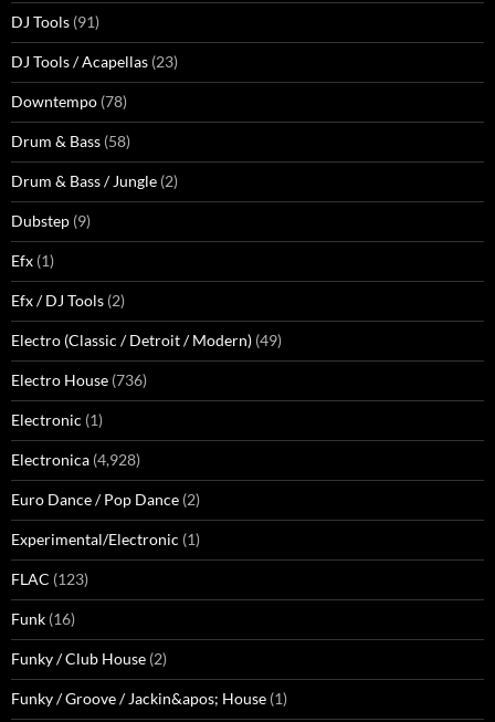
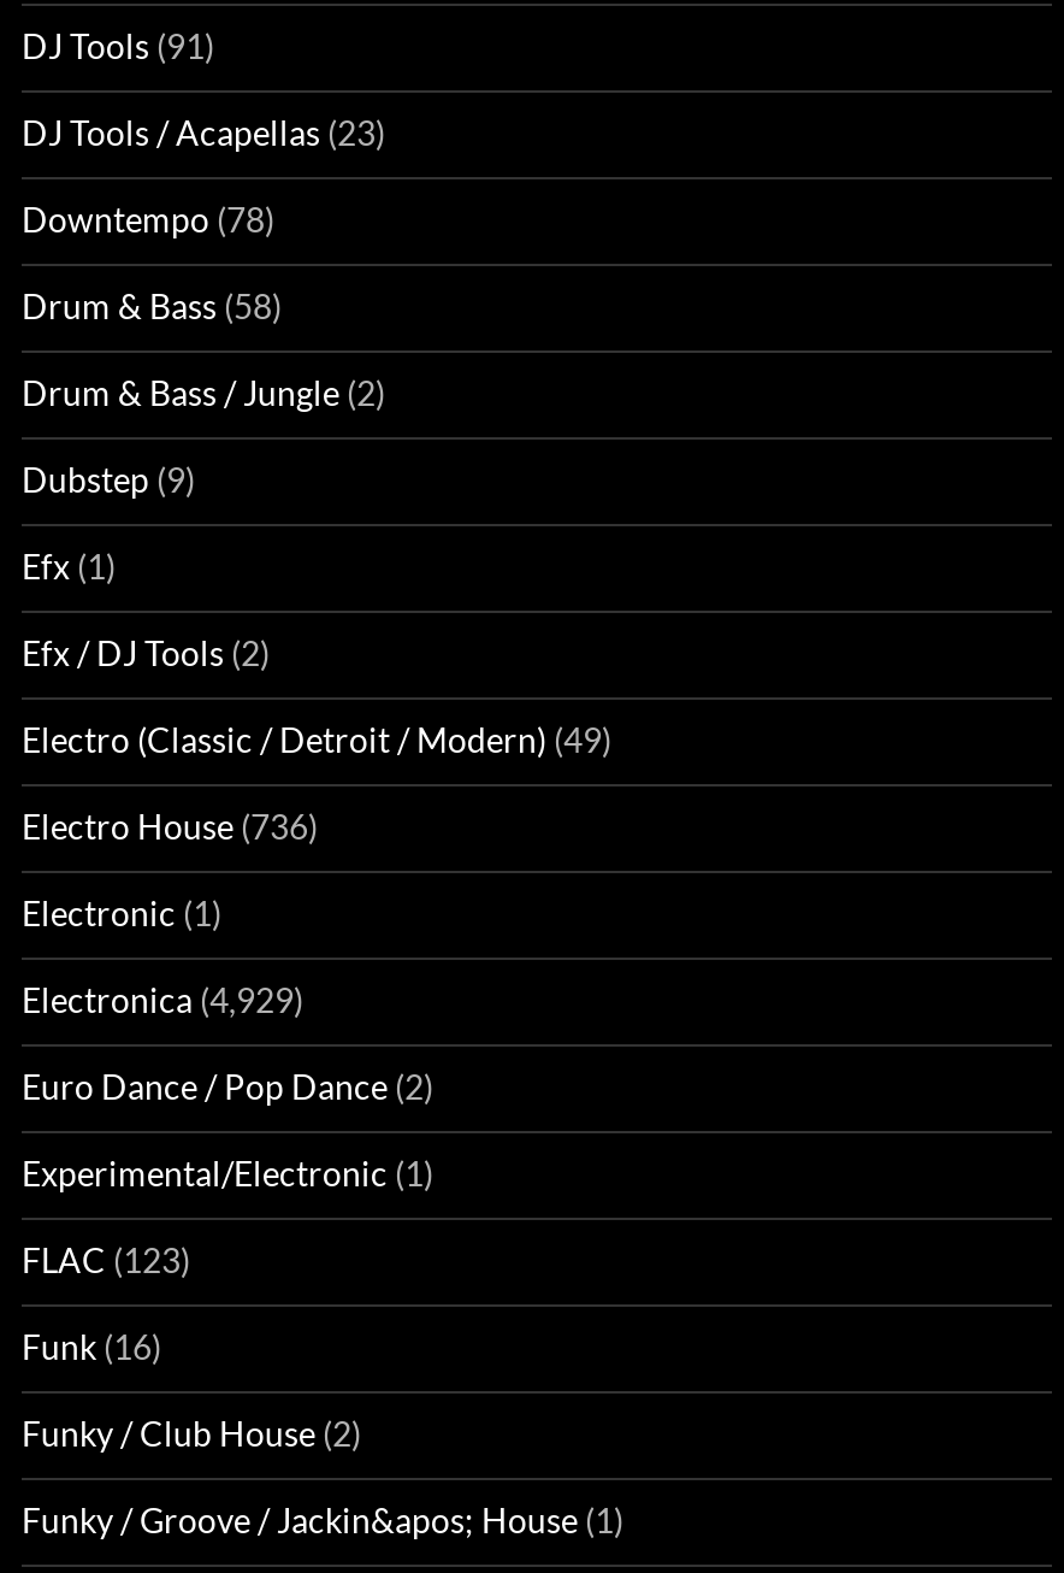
[11,450,140,469] Electronica (4,928) -> [22,979,303,1020] Electronica (4,929)

